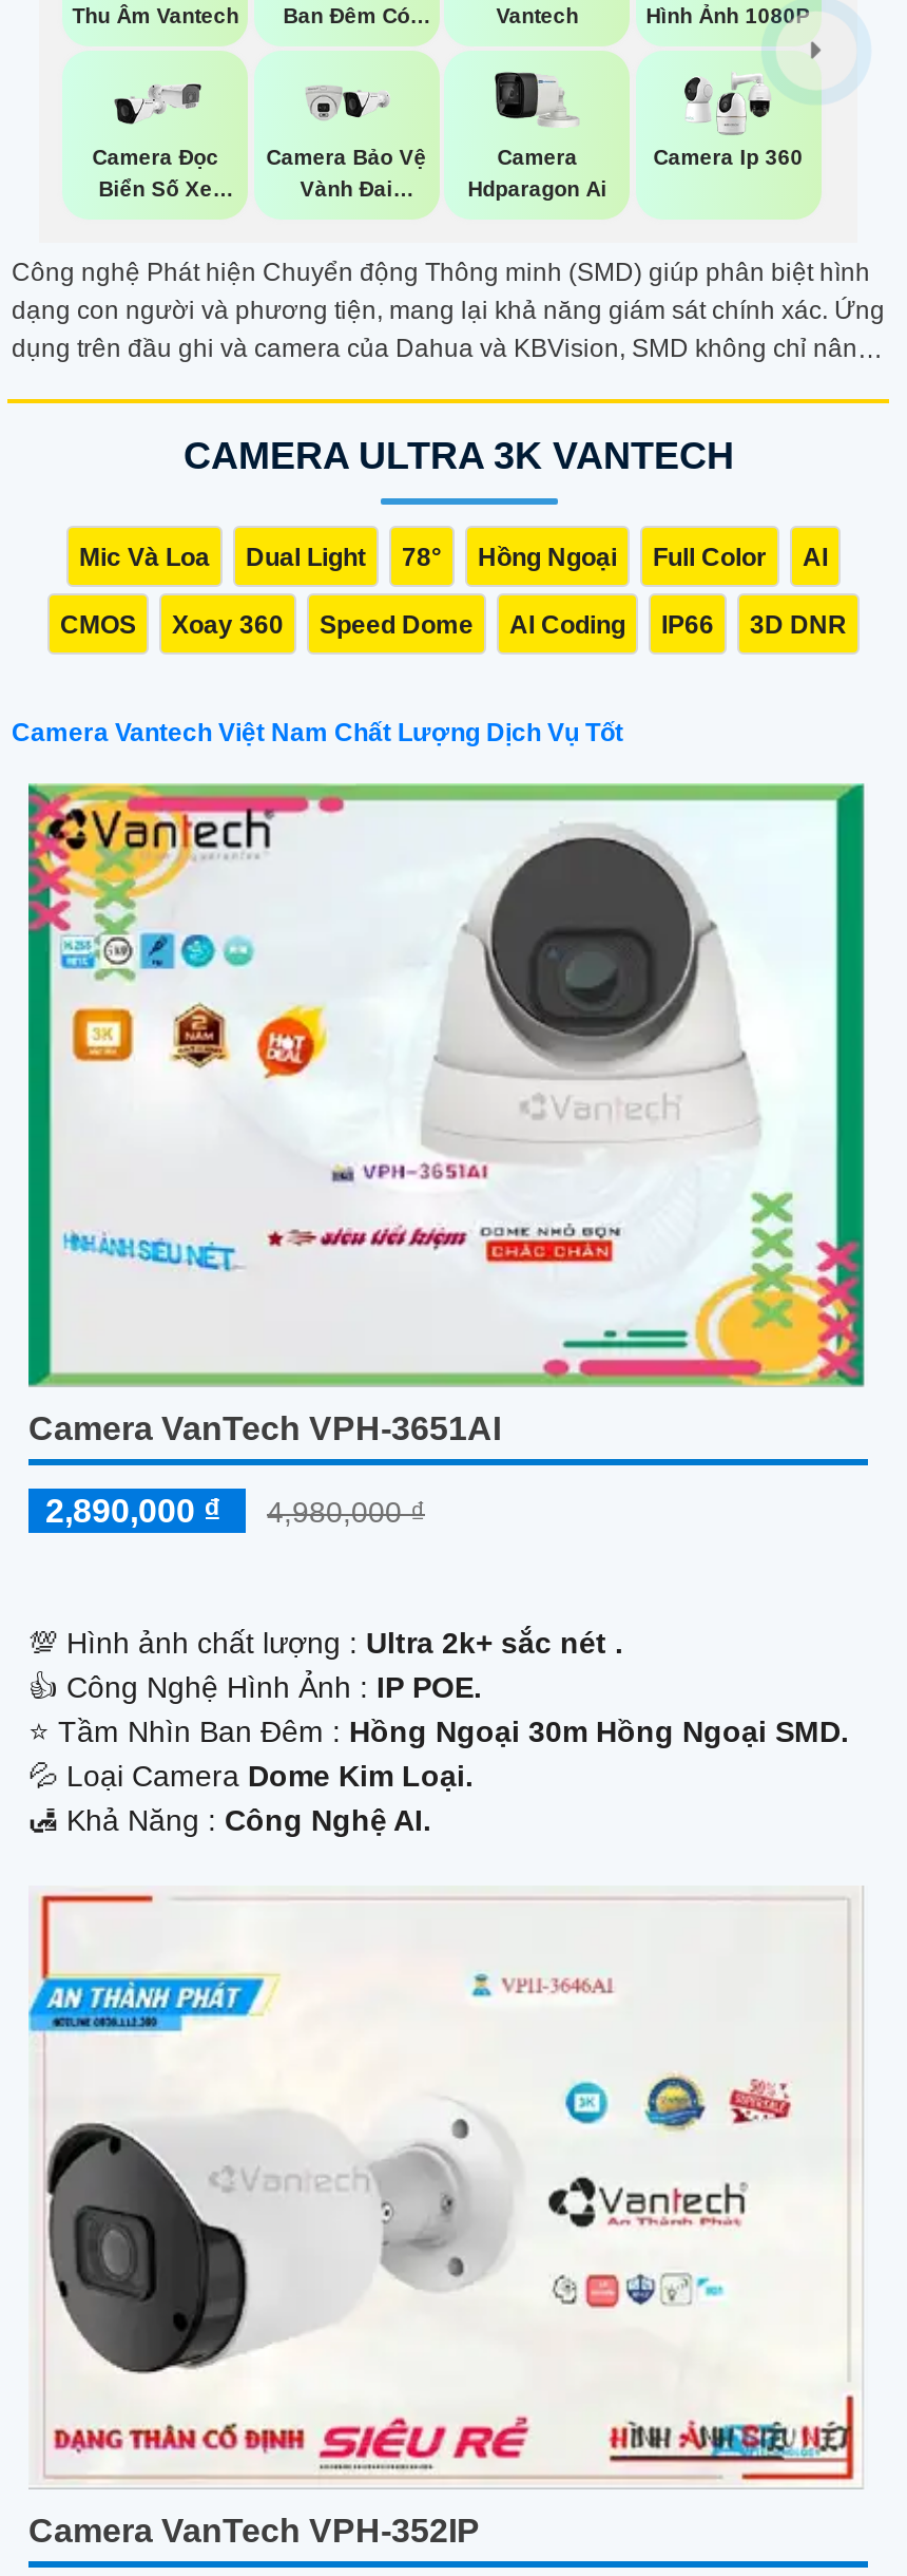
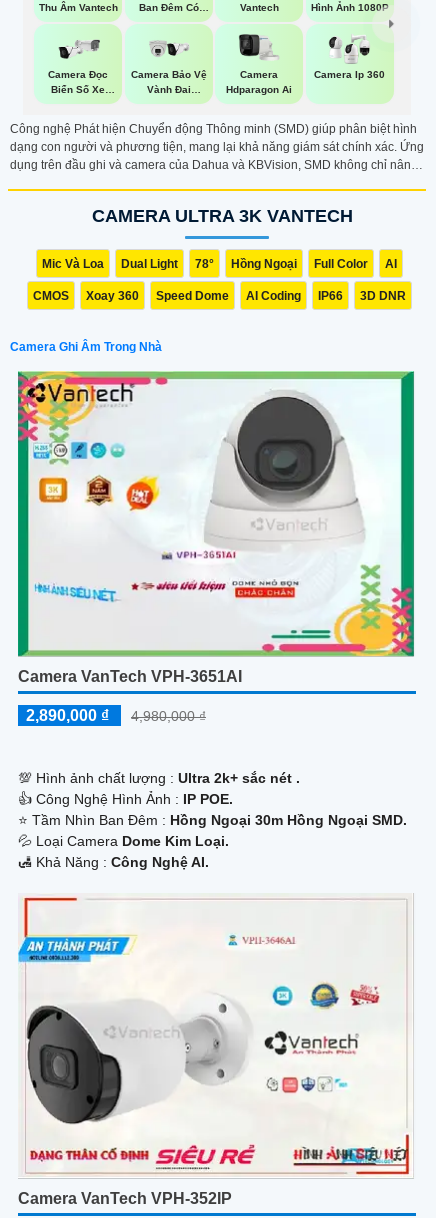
[12,719,623,748] Camera Vantech Việt Nam Chất Lượng Dịch Vụ Tốt -> [10,340,162,354] Camera Ghi Âm Trong Nhà

